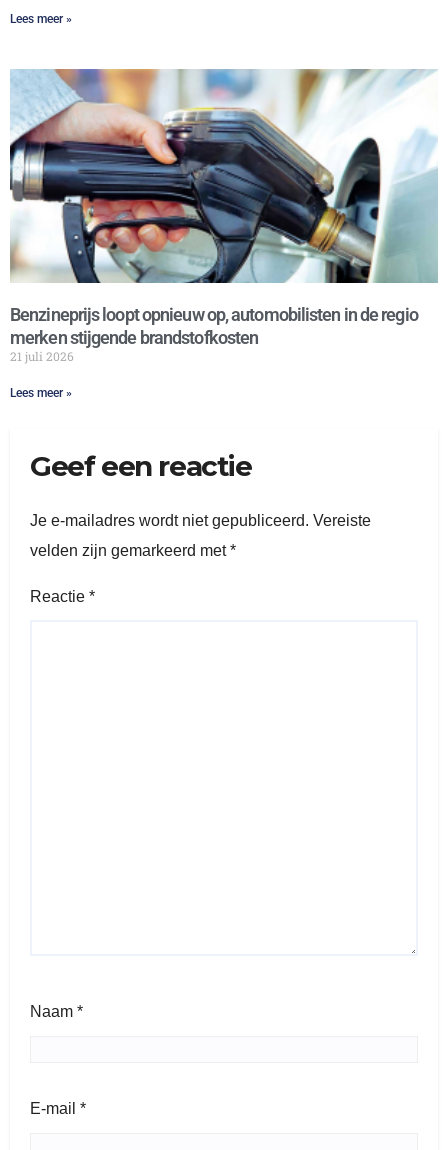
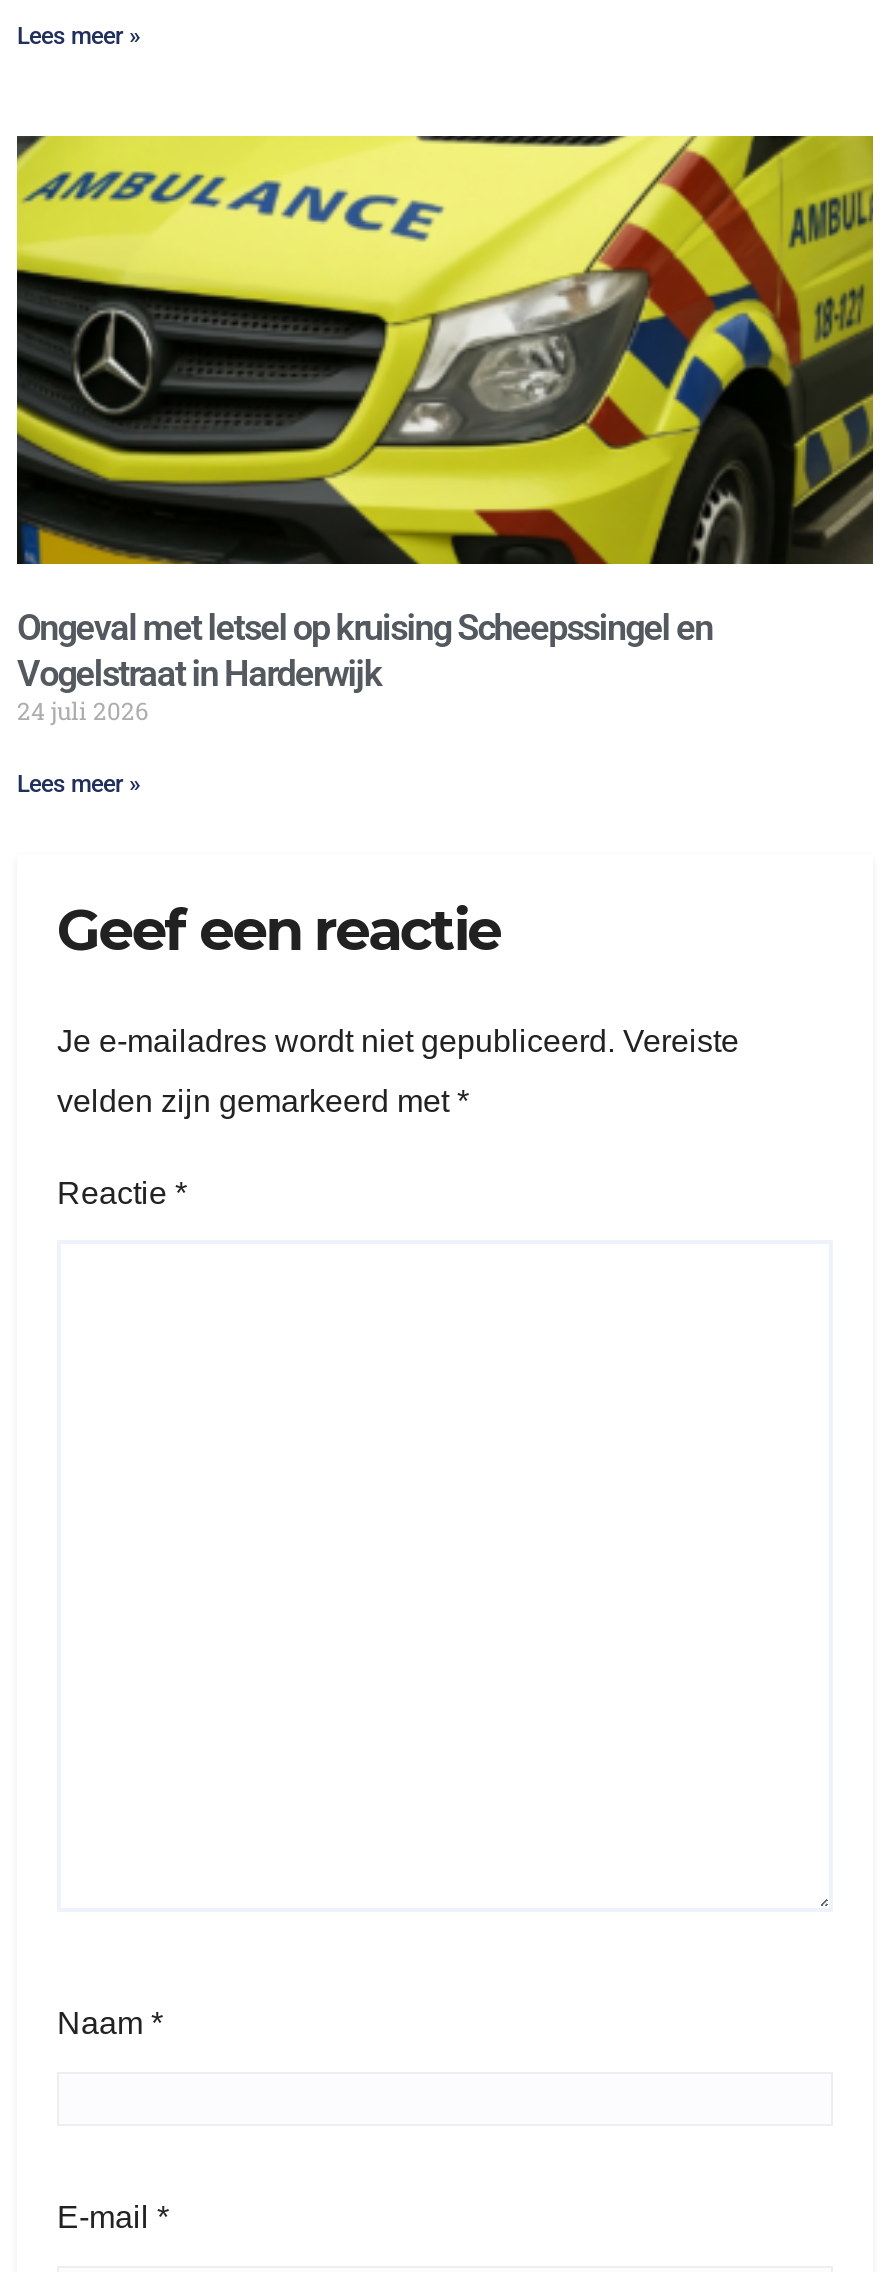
[9,68,438,364] [image] | Benzineprijs loopt opnieuw op, automobilisten in de regio | merken stijgende brandstofkosten | 21 juli 2026 -> [15,133,875,726] [image] | Ongeval met letsel op kruising Scheepssingel en | Vogelstraat in Harderwijk | 24 juli 2026

